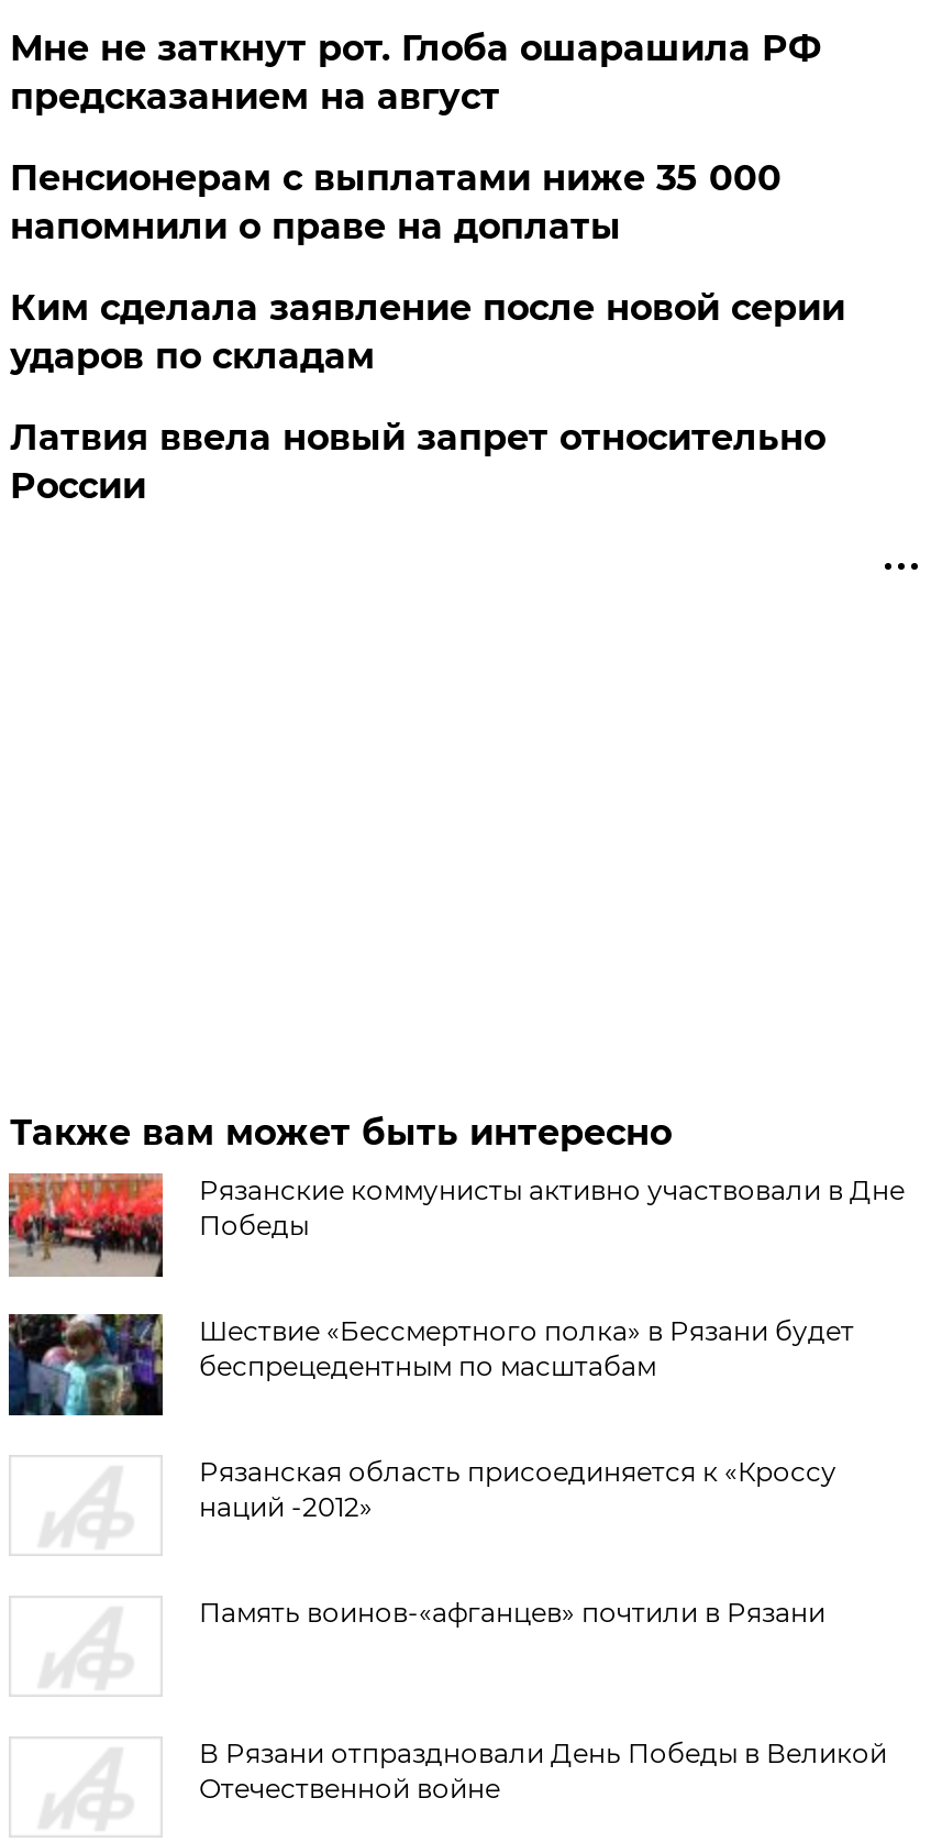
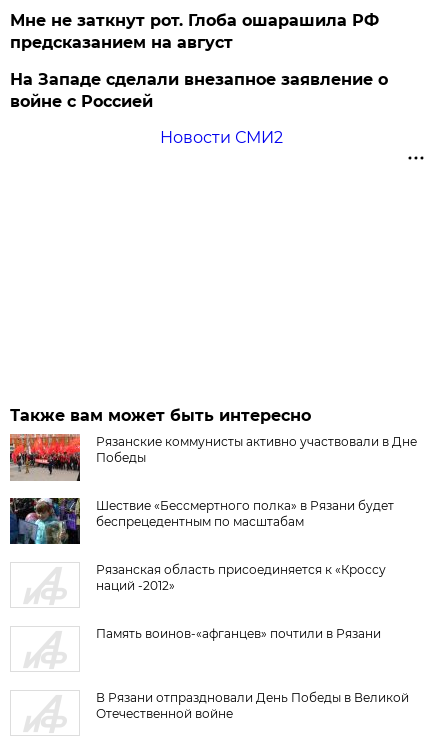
[10,157,845,507] Пенсионерам с выплатами ниже 35 000 | напомнили о праве на доплаты | Ким сделала заявление после новой серии | ударов по складам | Латвия ввела новый запрет относительно | России -> [10,70,388,147] На Западе сделали внезапное заявление о | войне с Россией | Новости СМИ2

